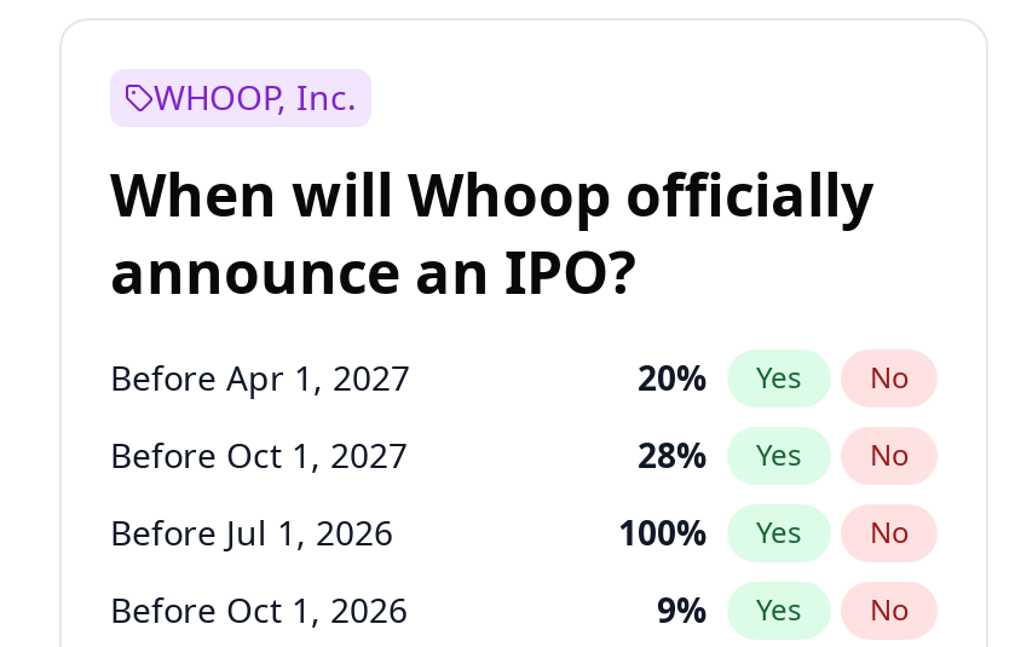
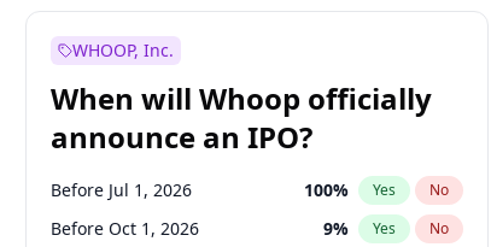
[110,354,909,478] Before Apr 1, 2027 | 20% | Yes | No | Before Oct 1, 2027 | 28% | Yes | No -> none

